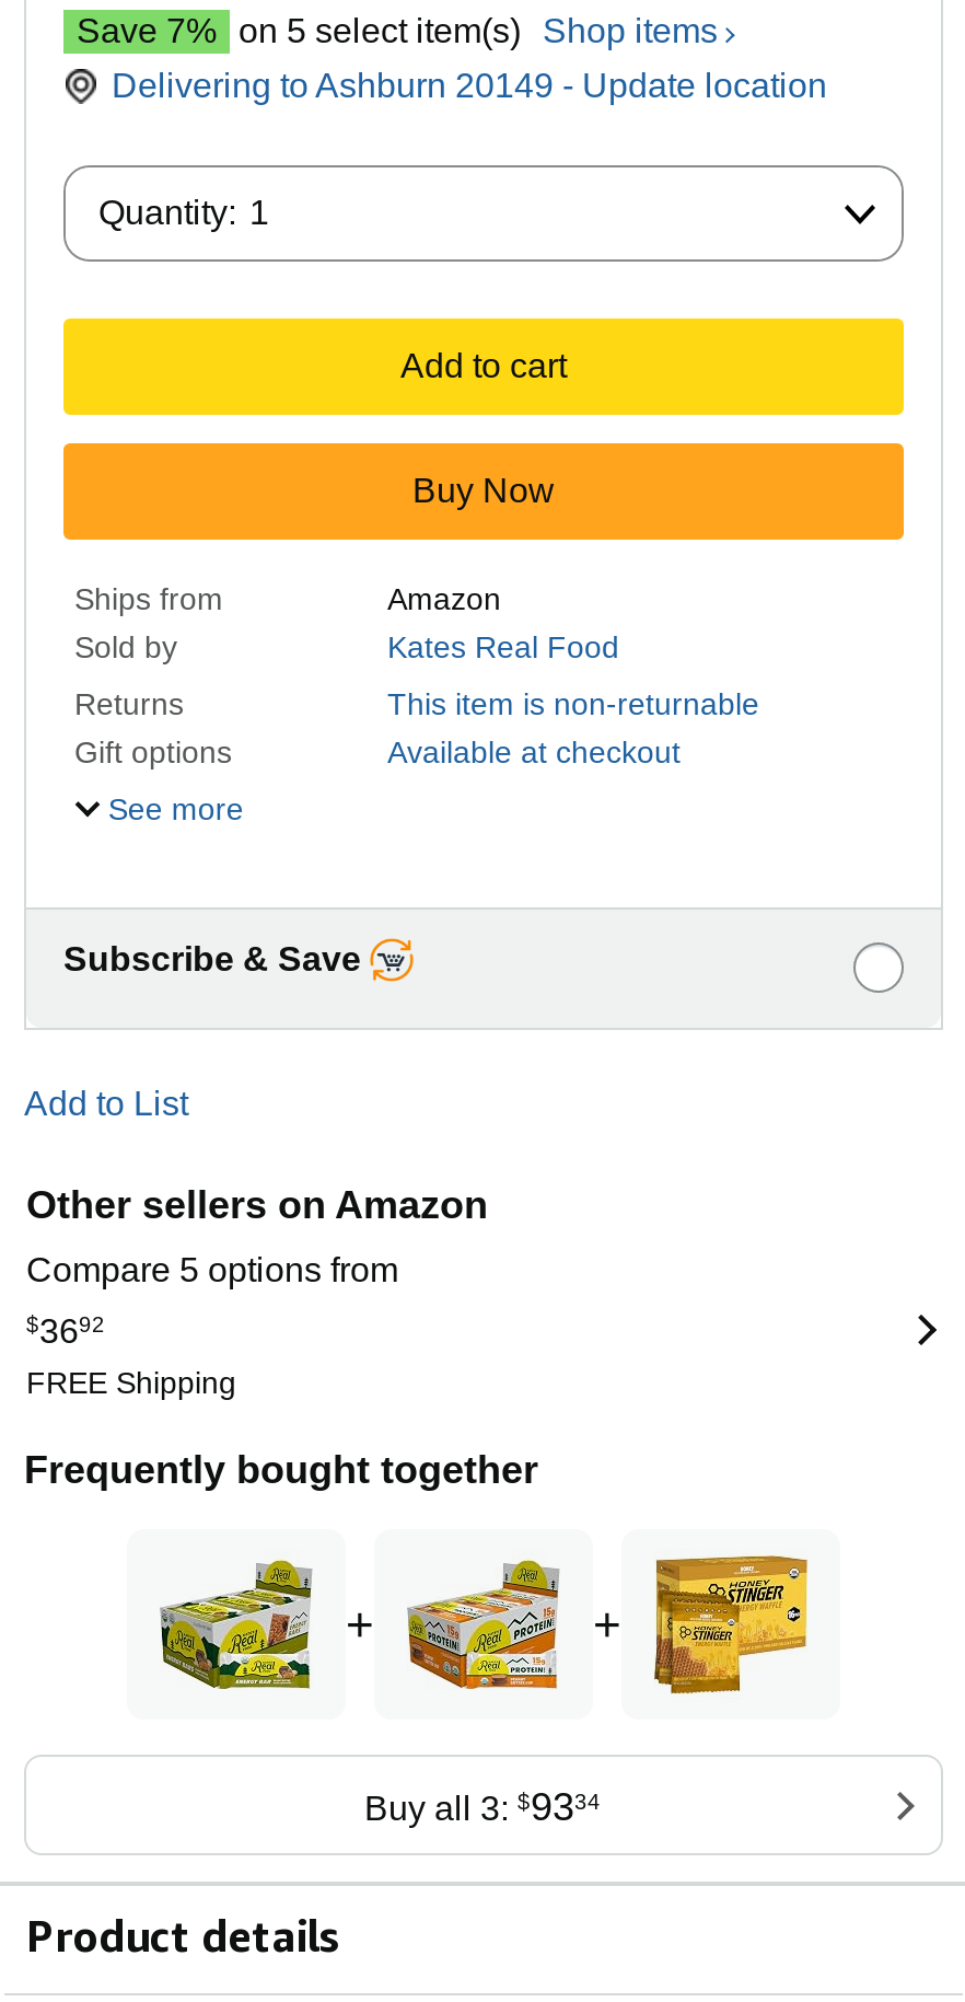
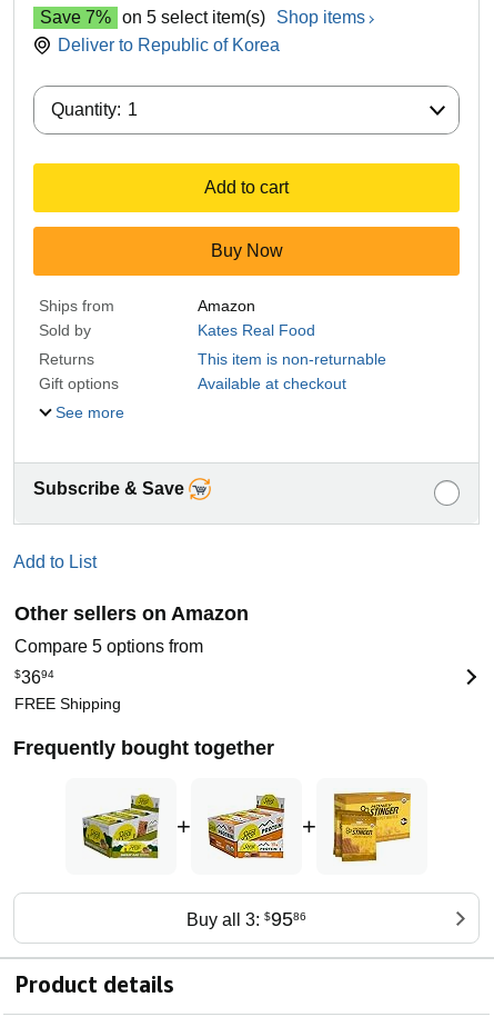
[112,67,827,104] Delivering to Ashburn 20149 - Update location -> [58,36,280,55] Deliver to Republic of Korea
[26,1313,105,1350] $3692 -> [14,668,54,687] $3694
[364,1786,601,1830] Buy all 3: $9334 -> [186,908,306,931] Buy all 3: $9586

